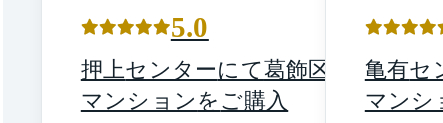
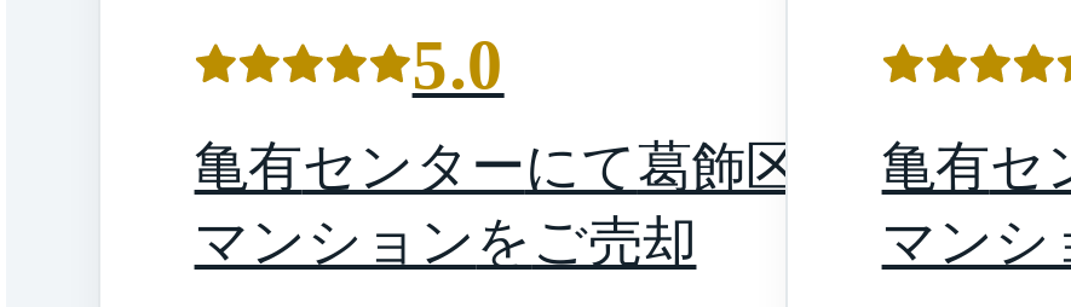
[81,57,354,113] 押上センターにて葛飾区の | マンションをご購入 -> [194,137,856,272] 亀有センターにて葛飾区の | マンションをご売却

